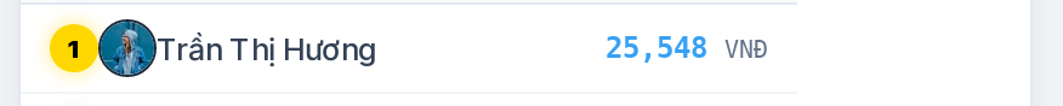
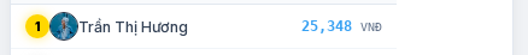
[606,30,768,64] 25,548 VNĐ -> [301,17,382,34] 25,348 VNĐ

